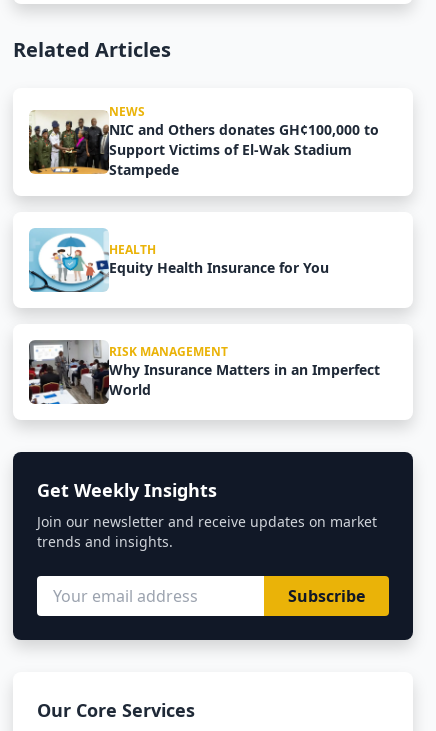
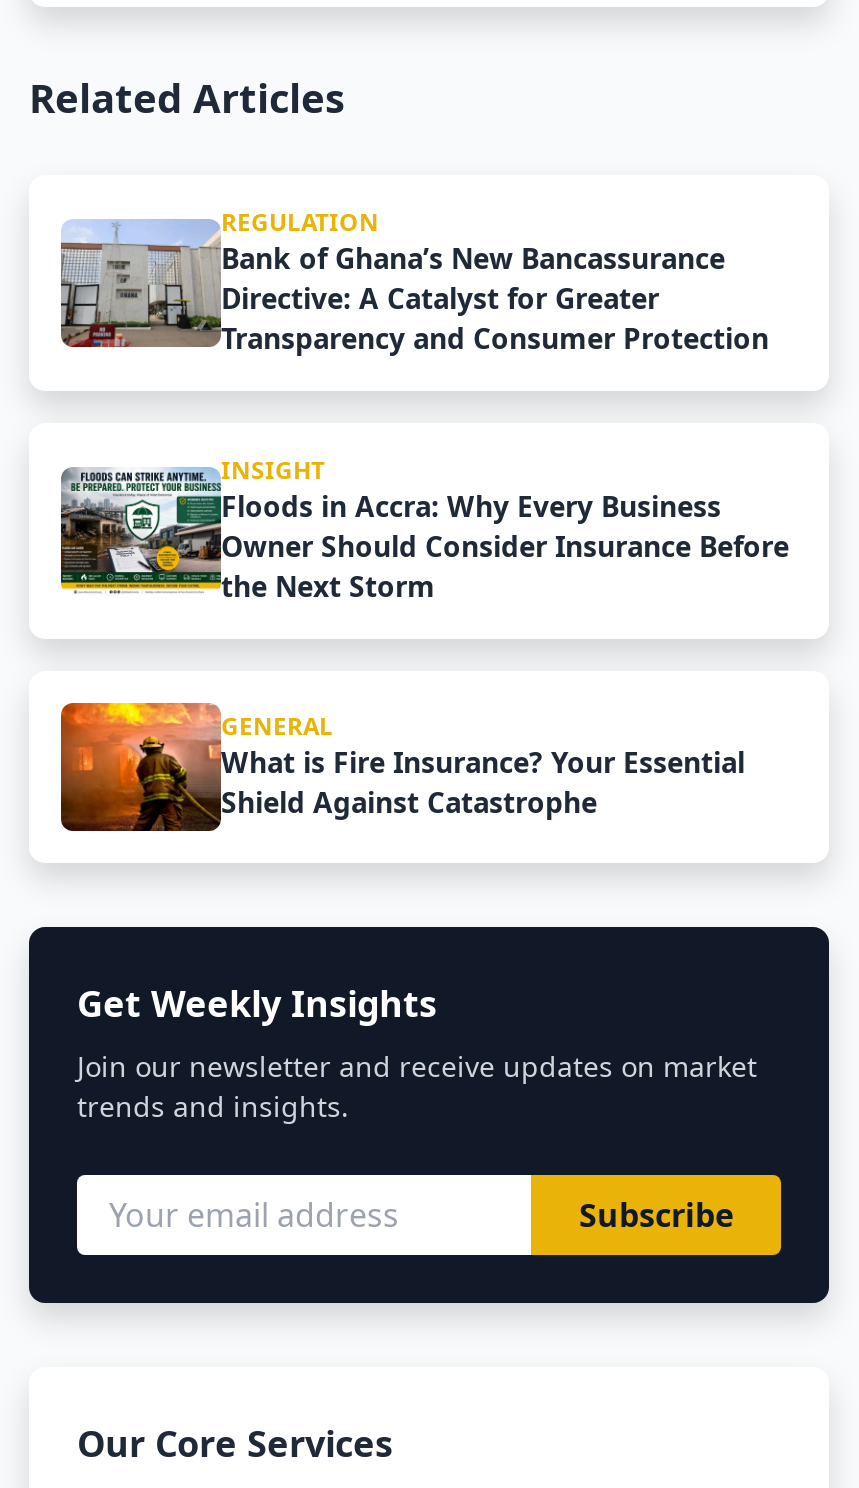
[29,103,379,179] [image] | NEWS | NIC and Others donates GH¢100,000 to | Support Victims of El-Wak Stadium | Stampede -> [61,206,769,358] [image] | REGULATION | Bank of Ghana’s New Bancassurance | Directive: A Catalyst for Greater | Transparency and Consumer Protection
[28,228,329,293] [image] | HEALTH | Equity Health Insurance for You -> [59,454,789,606] [image] | INSIGHT | Floods in Accra: Why Every Business | Owner Should Consider Insurance Before | the Next Storm
[28,339,380,405] [image] | RISK MANAGEMENT | Why Insurance Matters in an Imperfect | World -> [61,700,745,834] [image] | GENERAL | What is Fire Insurance? Your Essential | Shield Against Catastrophe

